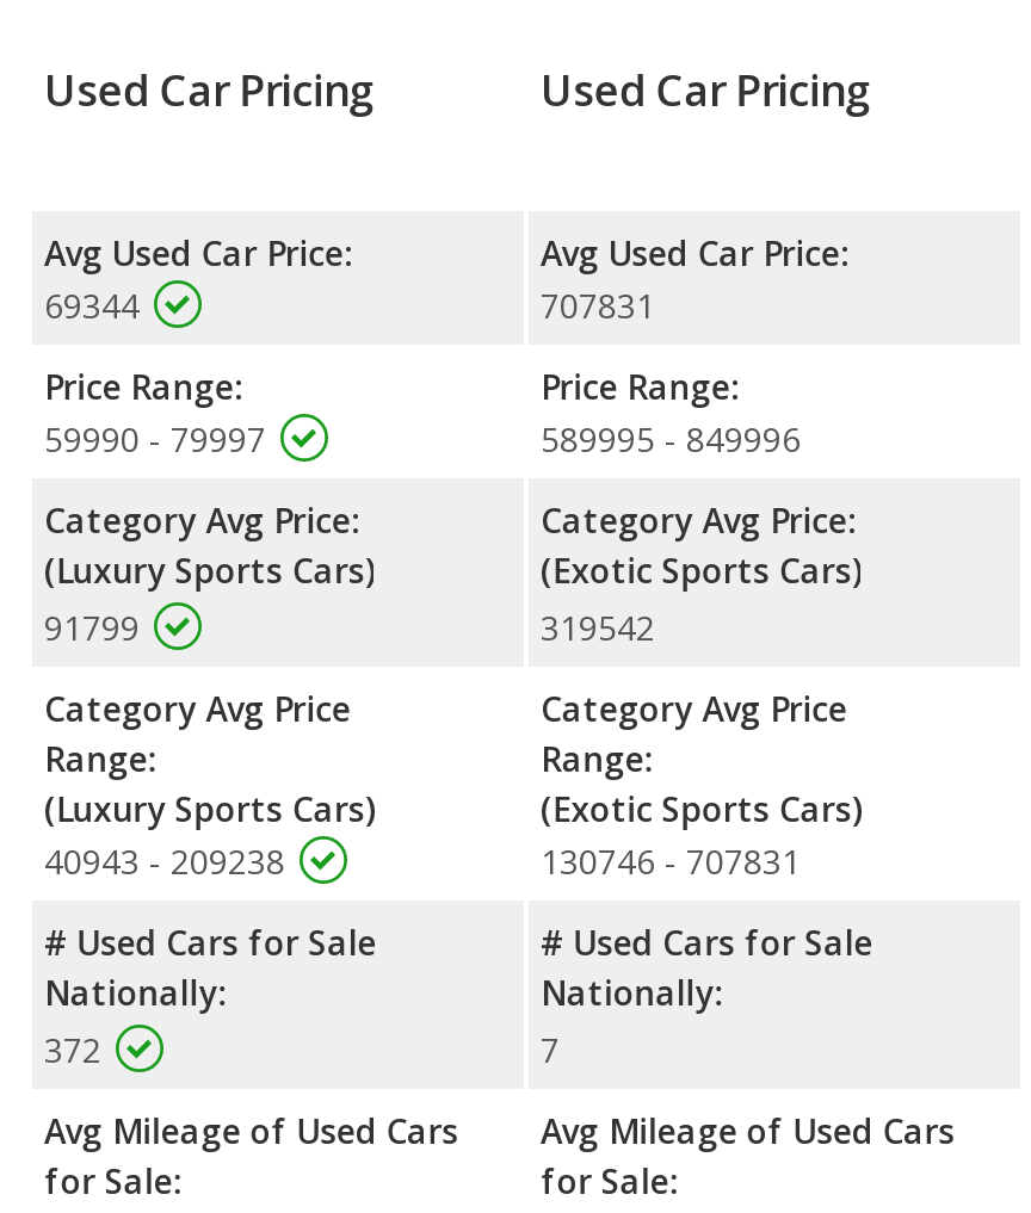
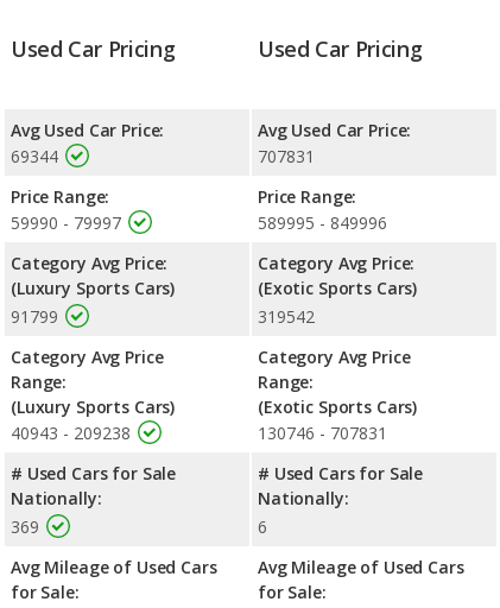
[44,1028,101,1073] 372 -> [11,516,39,538] 369
[541,1028,560,1073] 7 -> [258,516,267,538] 6

